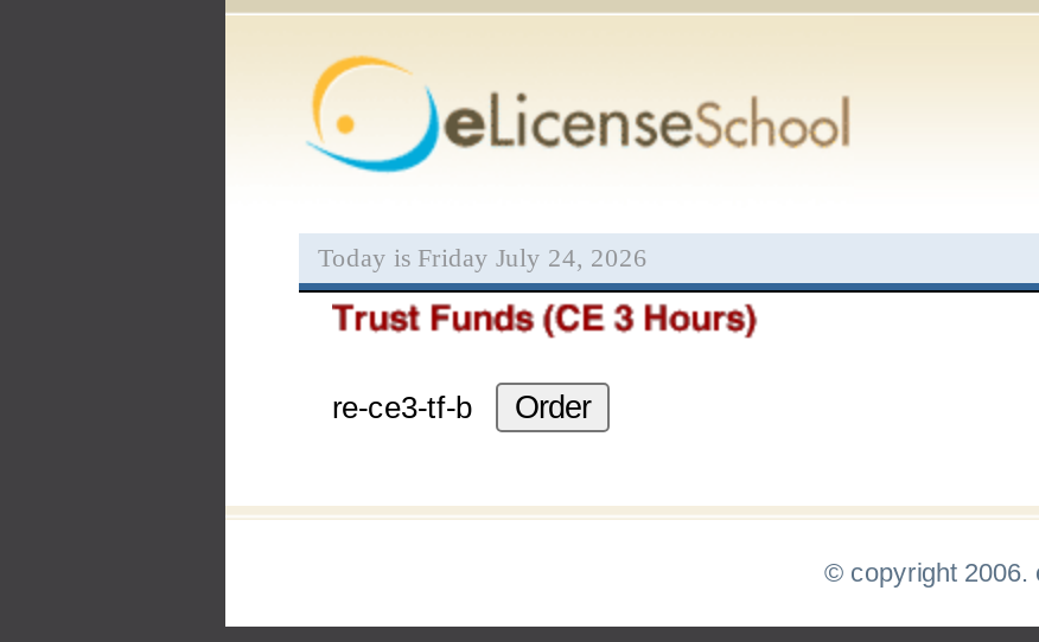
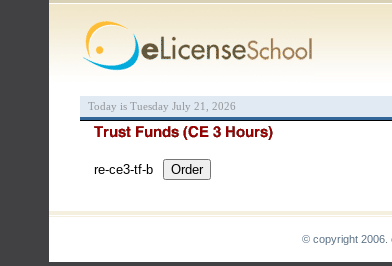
[318,243,648,271] Today is Friday July 24, 2026 -> [88,100,236,112] Today is Tuesday July 21, 2026

